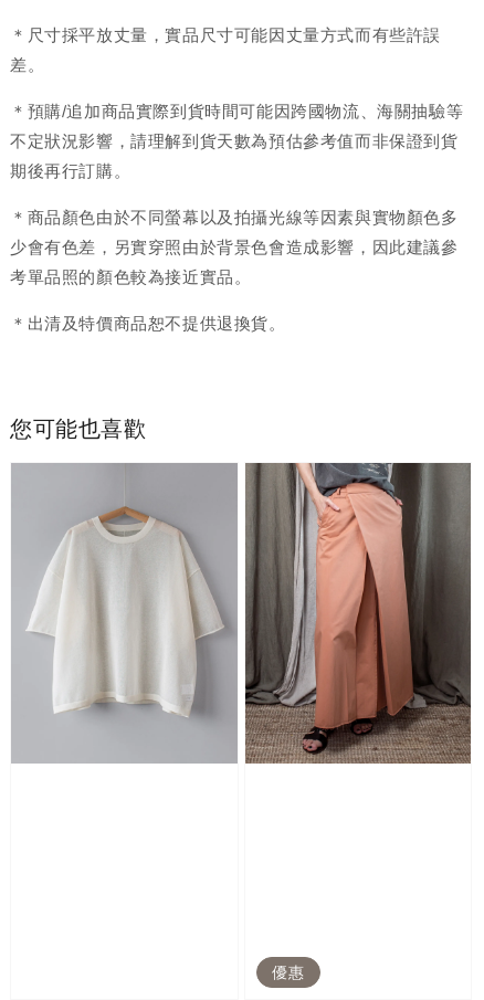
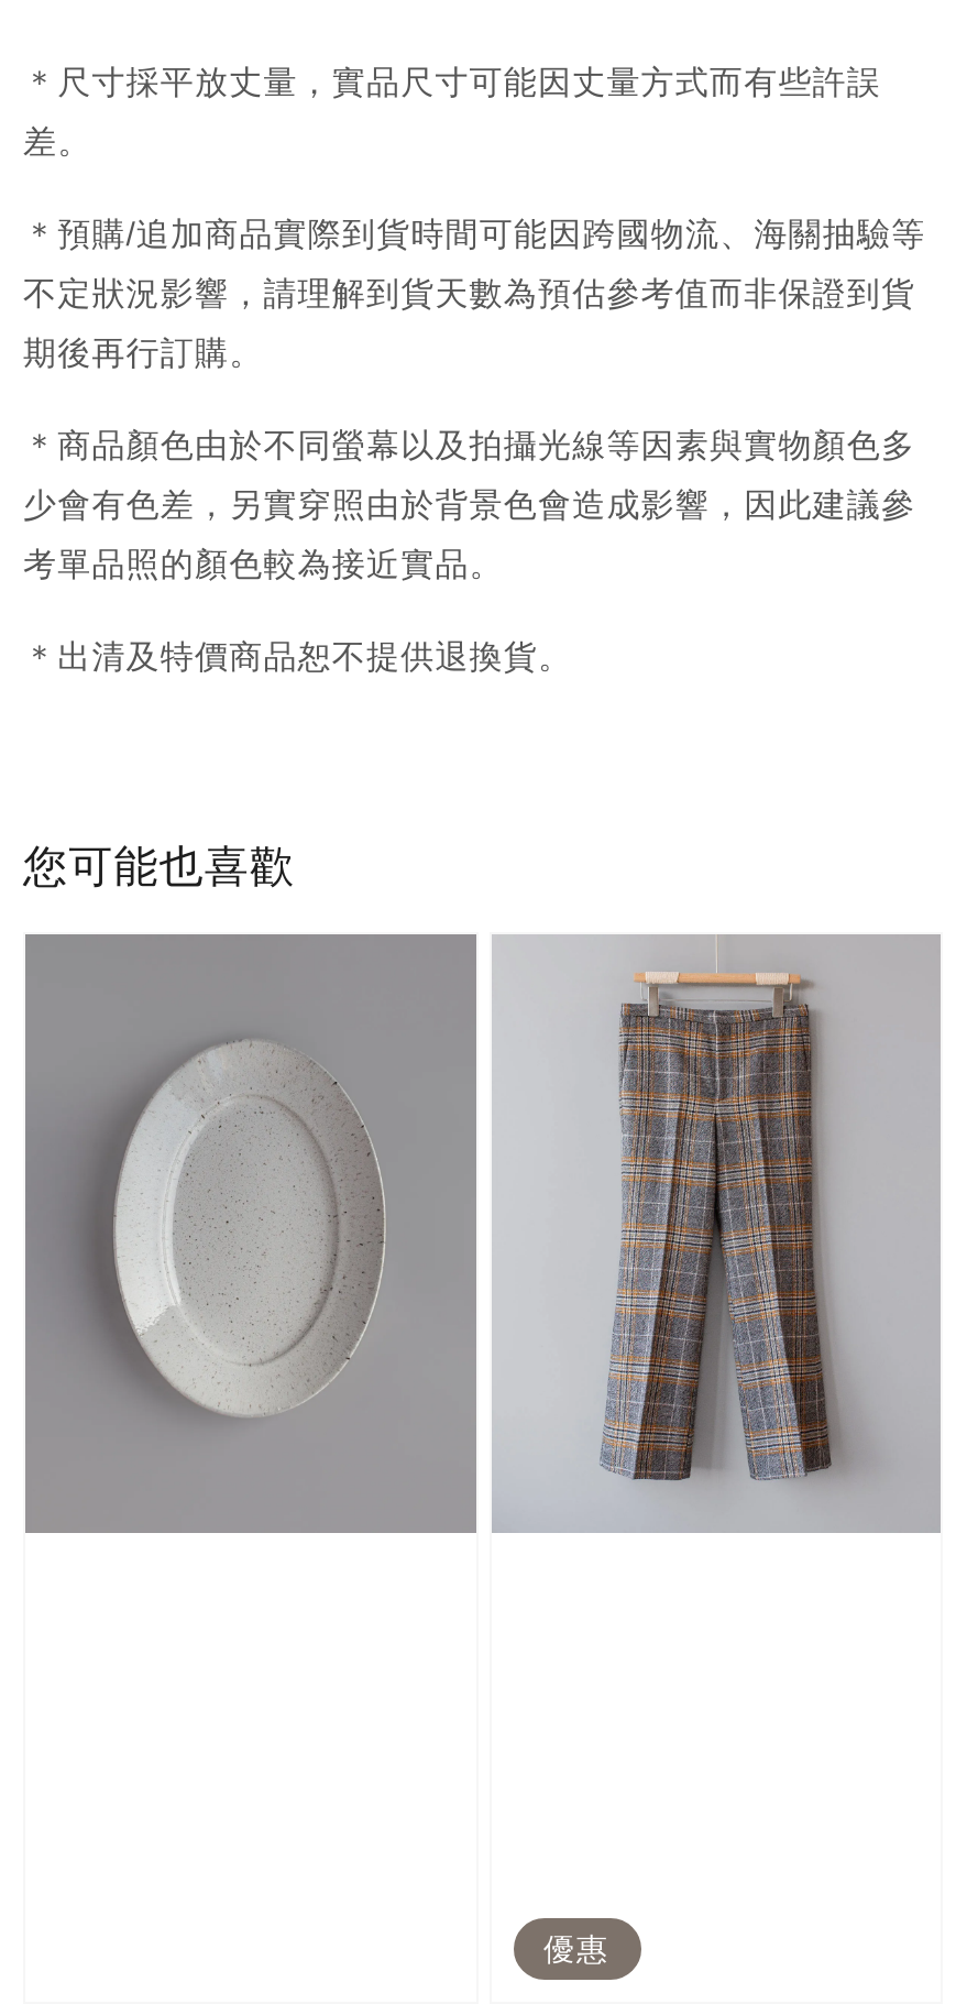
[13,465,222,761] [image] -> [25,937,443,1531] [image]
[244,463,471,764] [image] -> [492,934,938,1531] [image]

